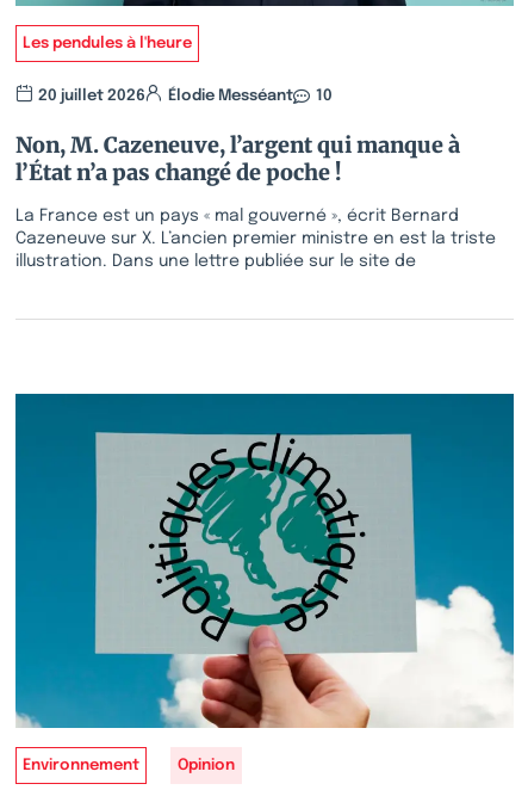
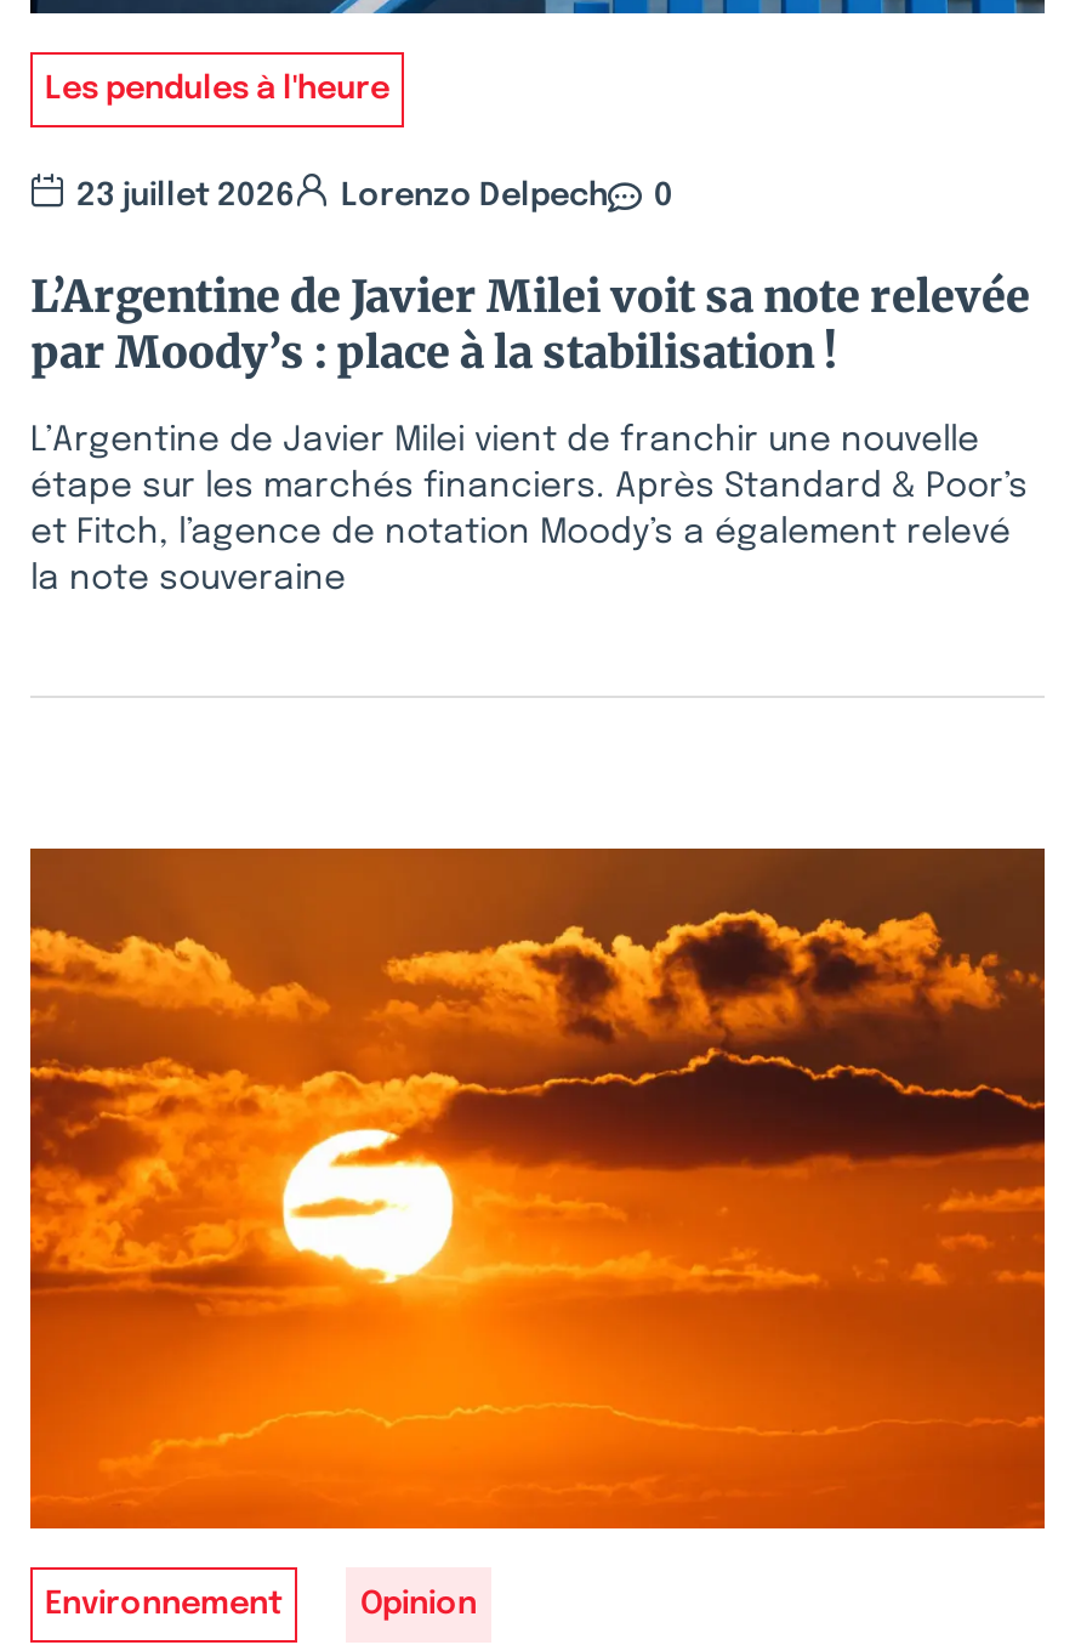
[38,88,333,104] 20 juillet 2026 | Élodie Messéant | 10 -> [76,179,673,211] 23 juillet 2026 | Lorenzo Delpech | 0
[15,131,460,186] Non, M. Cazeneuve, l’argent qui manque à | l’État n’a pas changé de poche ! -> [30,267,1030,379] L’Argentine de Javier Milei voit sa note relevée | par Moody’s : place à la stabilisation !
[15,208,496,270] La France est un pays « mal gouverné », écrit Bernard | Cazeneuve sur X. L’ancien premier ministre en est la triste | illustration. Dans une lettre publiée sur le site de -> [30,422,1028,595] L’Argentine de Javier Milei vient de franchir une nouvelle | étape sur les marchés financiers. Après Standard & Poor’s | et Fitch, l’agence de notation Moody’s a également relevé | la note souveraine
[14,393,515,729] [image] -> [28,845,1047,1532] [image]

